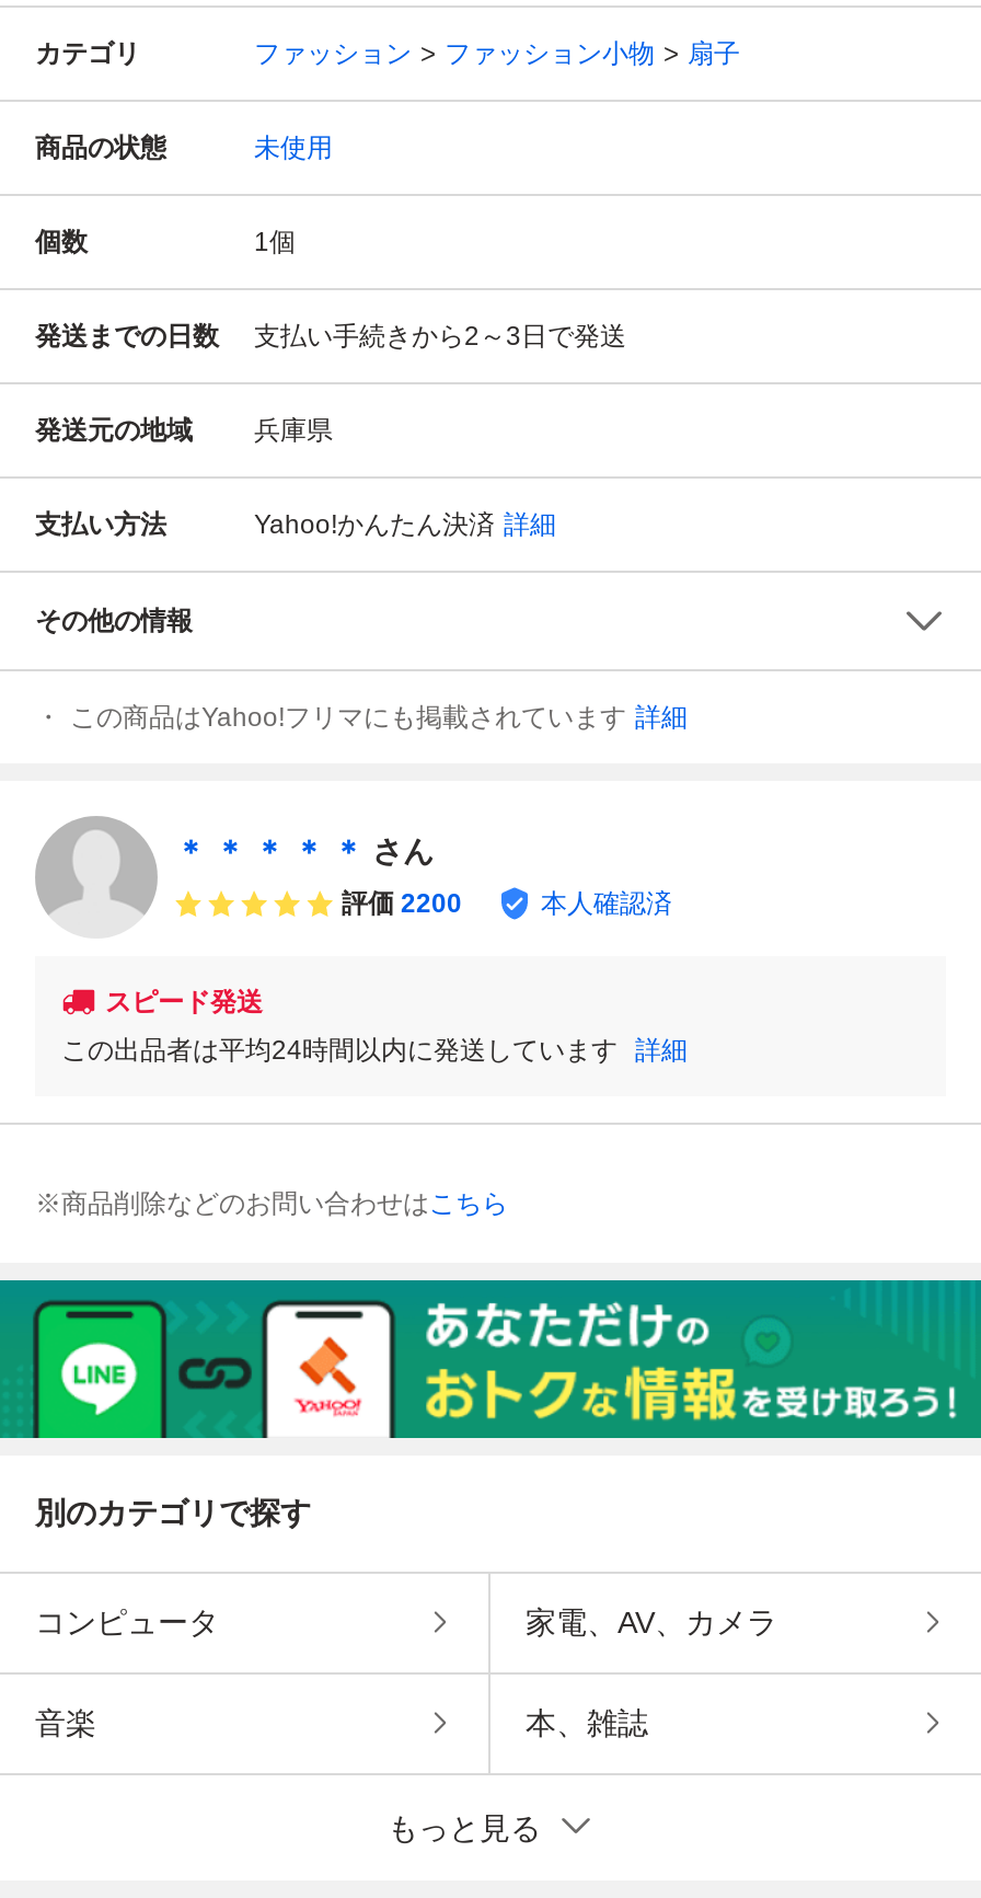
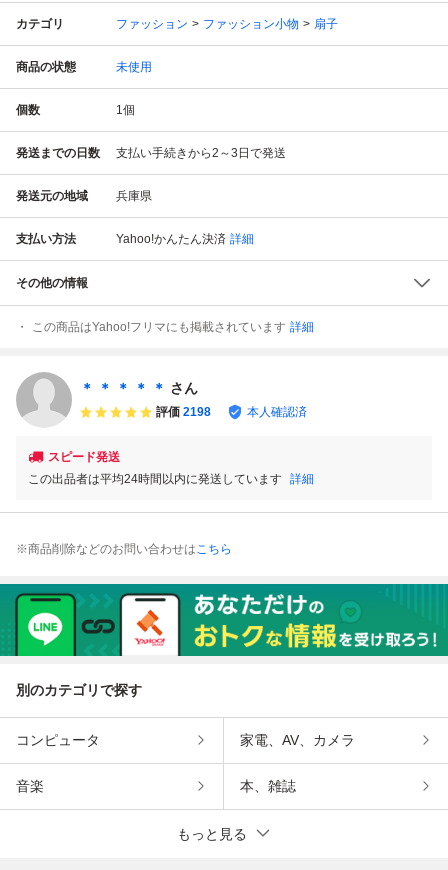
[342,889,462,920] 評価 2200 -> [156,405,211,419] 評価 2198

